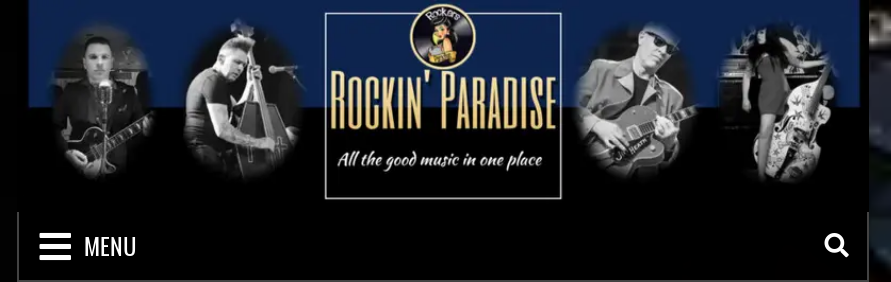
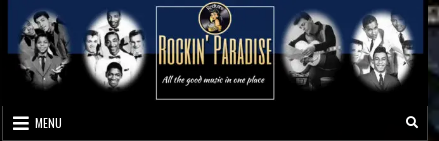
[49,26,153,172] [image] -> [18,12,70,83] [image]
[179,22,305,176] [image] -> [83,11,147,88] [image]
[581,22,699,174] [image] -> [283,11,343,86] [image]
[715,20,841,174] [image] -> [350,10,415,86] [image]

